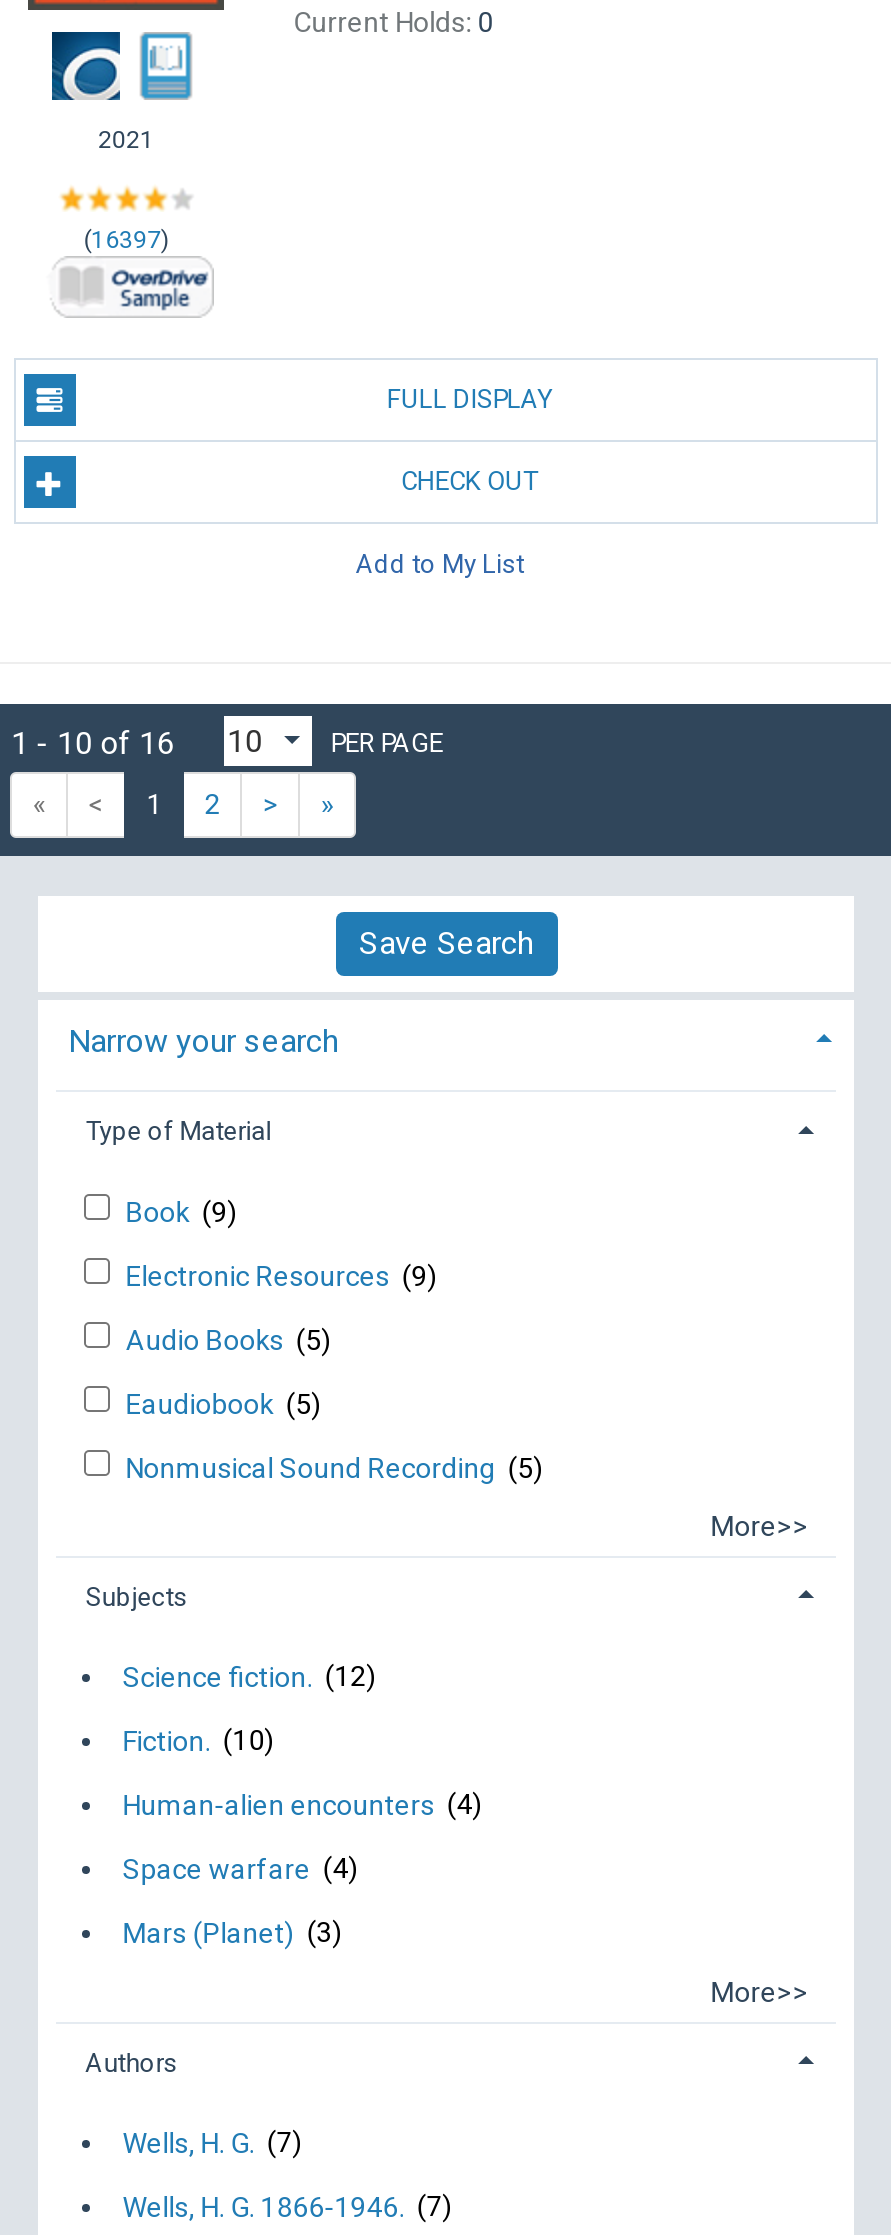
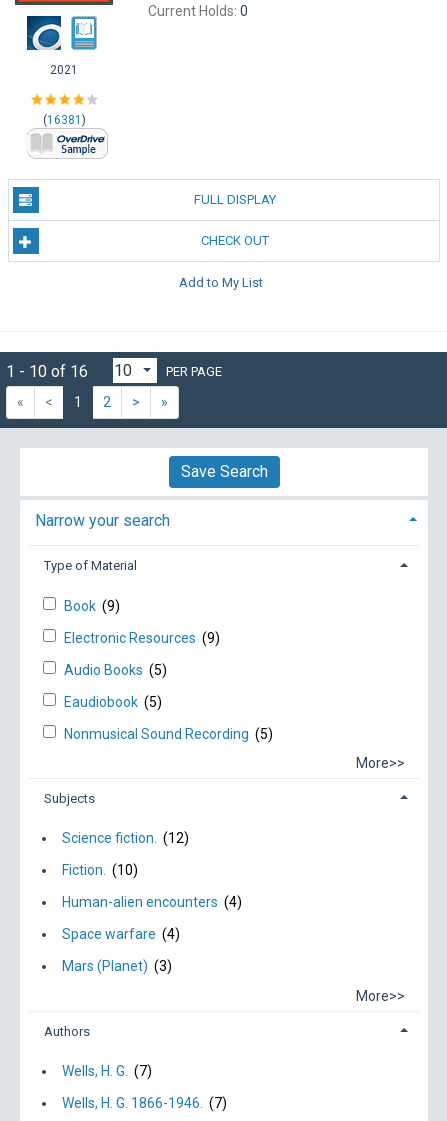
[83,226,169,254] (16397) -> [43,113,86,127] (16381)

